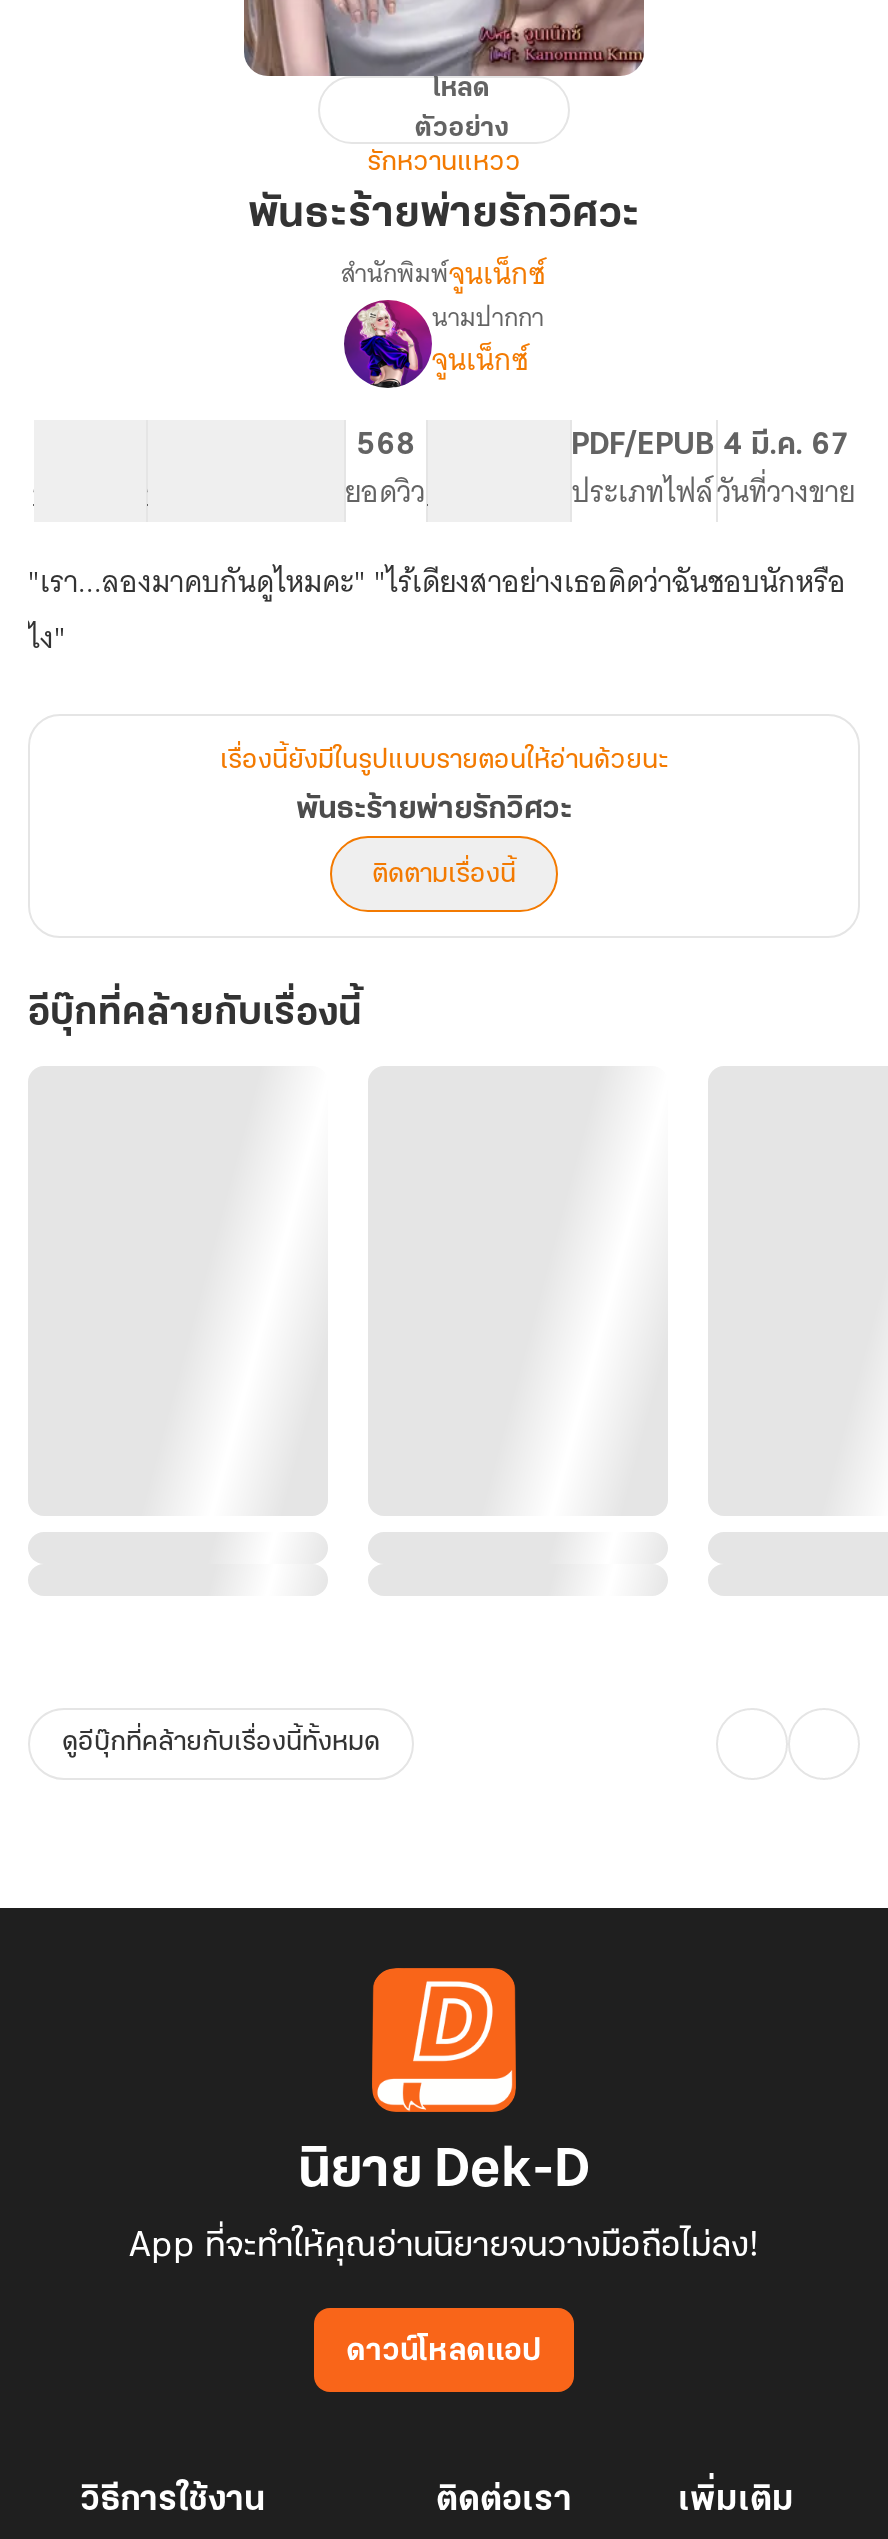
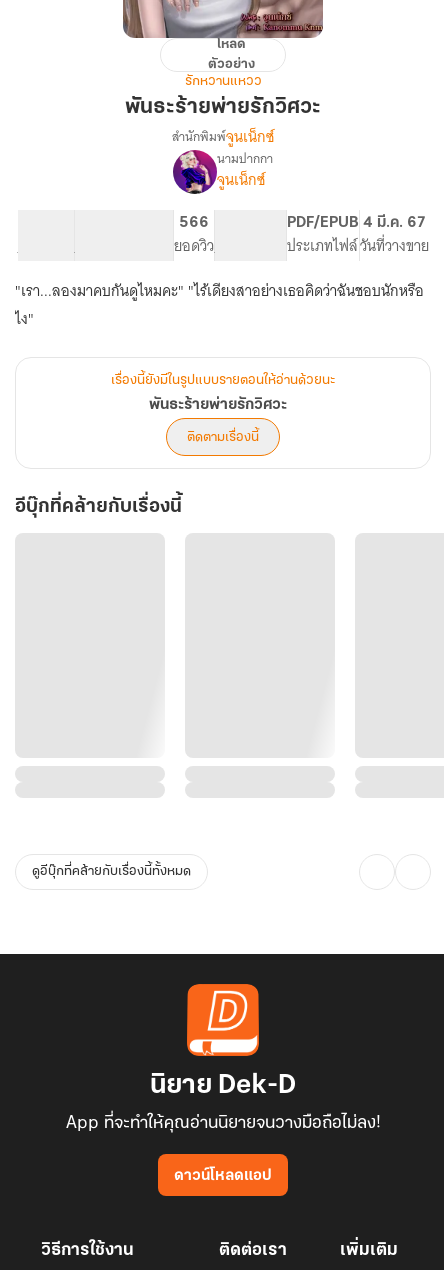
[356,430,414,462] 568 -> [178,215,208,231] 566

